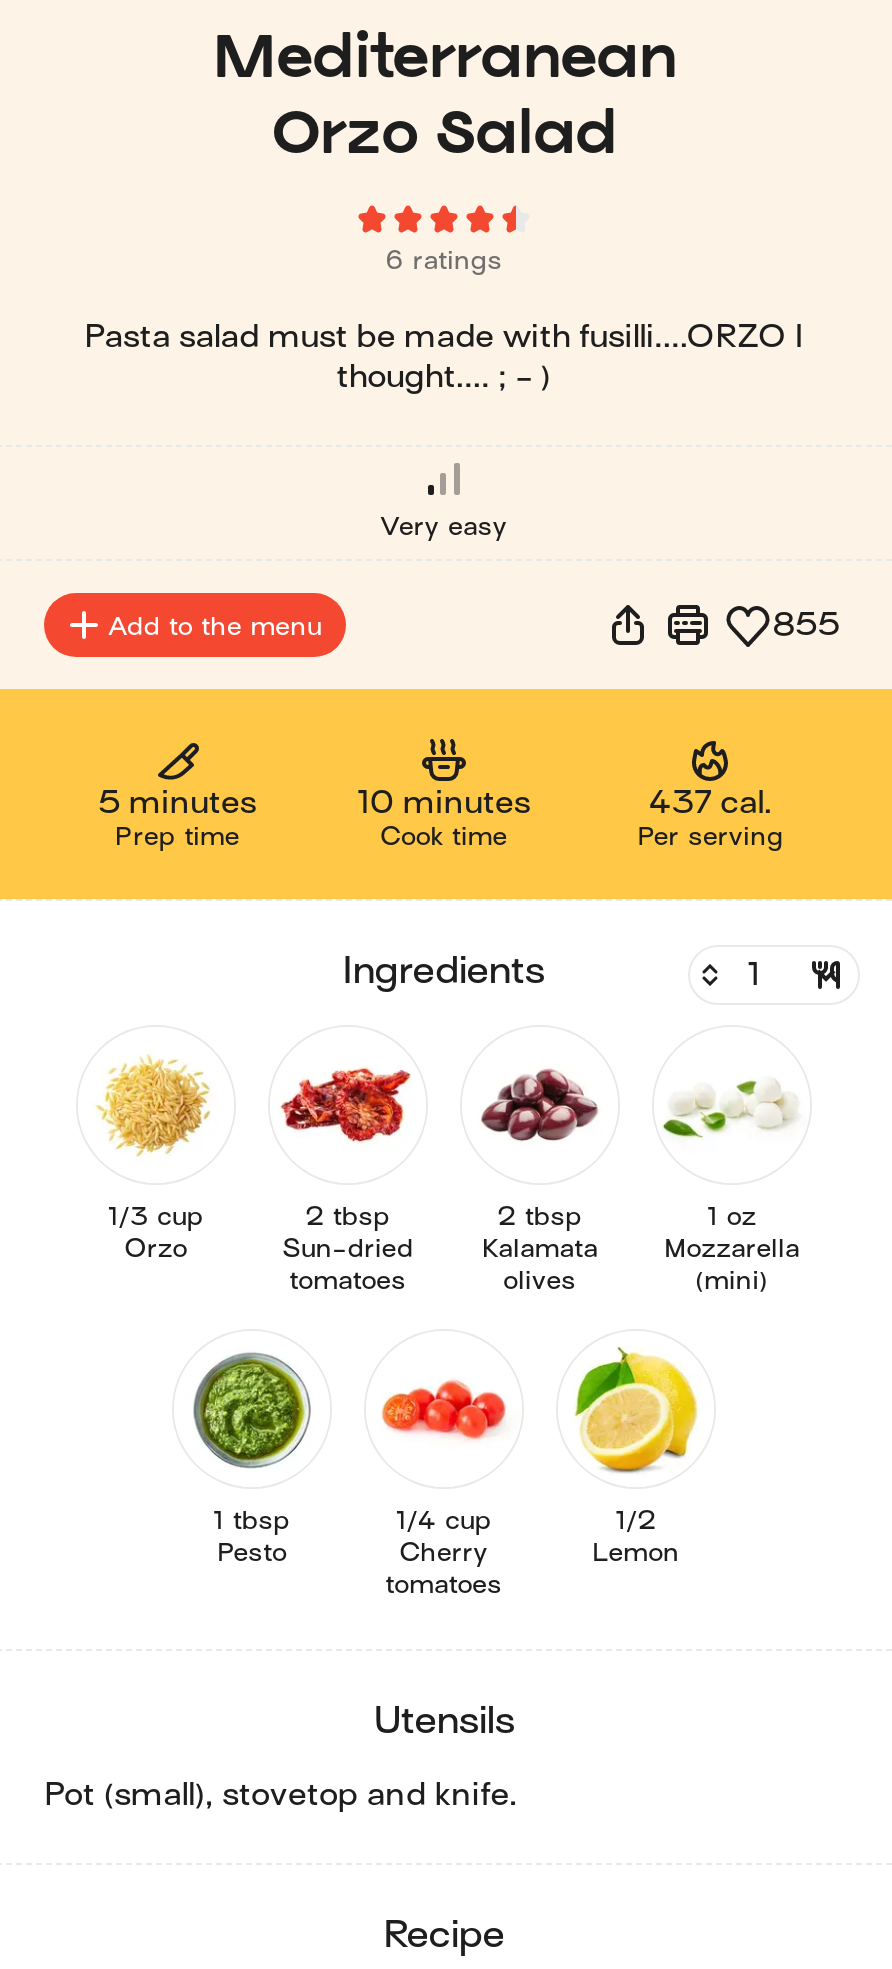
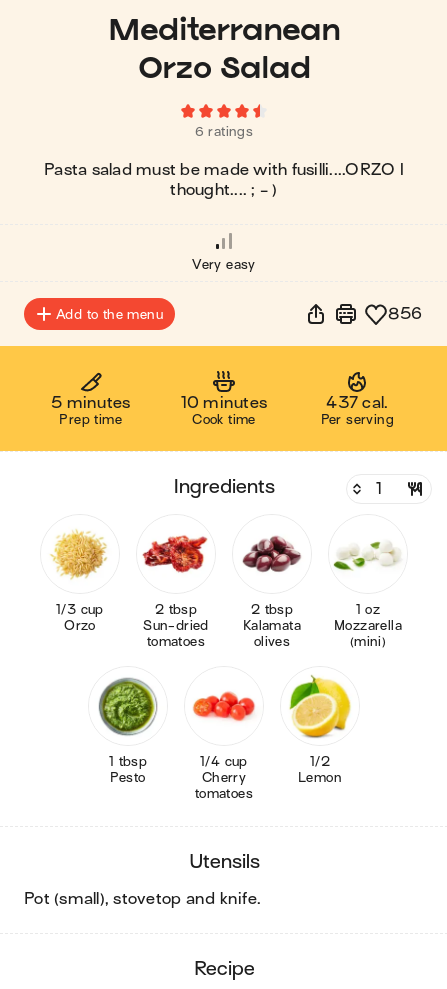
[772,607,840,643] 855 -> [388,305,422,323] 856

